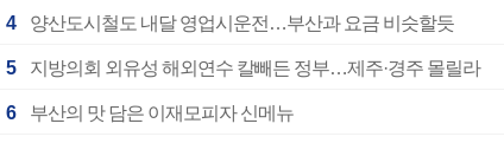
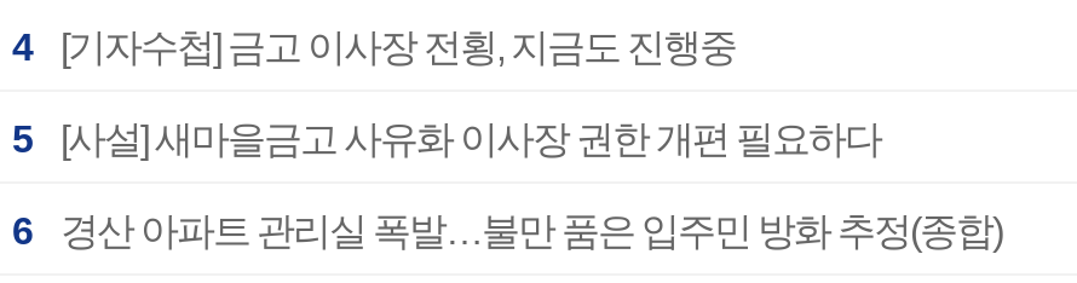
[30,13,454,33] 양산도시철도 내달 영업시운전…부산과 요금 비슷할듯 -> [61,27,736,68] [기자수첩] 금고 이사장 전횡, 지금도 진행중
[30,58,480,78] 지방의회 외유성 해외연수 칼빼든 정부…제주·경주 몰릴라 -> [61,119,881,160] [사설] 새마을금고 사유화 이사장 권한 개편 필요하다
[30,103,294,123] 부산의 맛 담은 이재모피자 신메뉴 -> [61,210,1002,252] 경산 아파트 관리실 폭발…불만 품은 입주민 방화 추정(종합)

